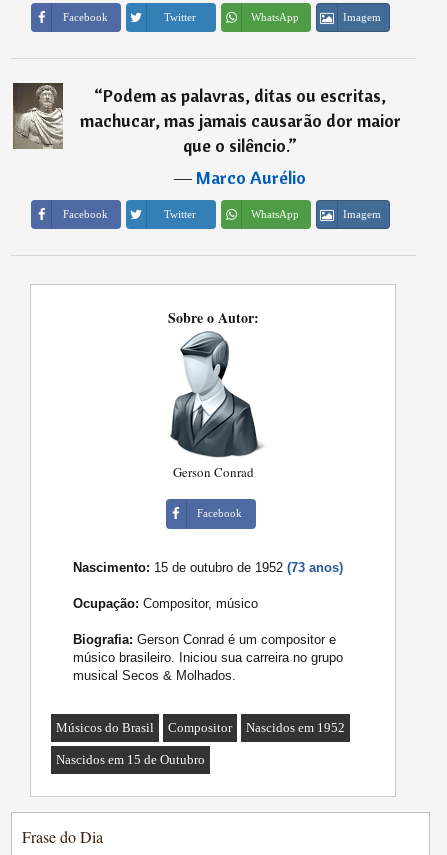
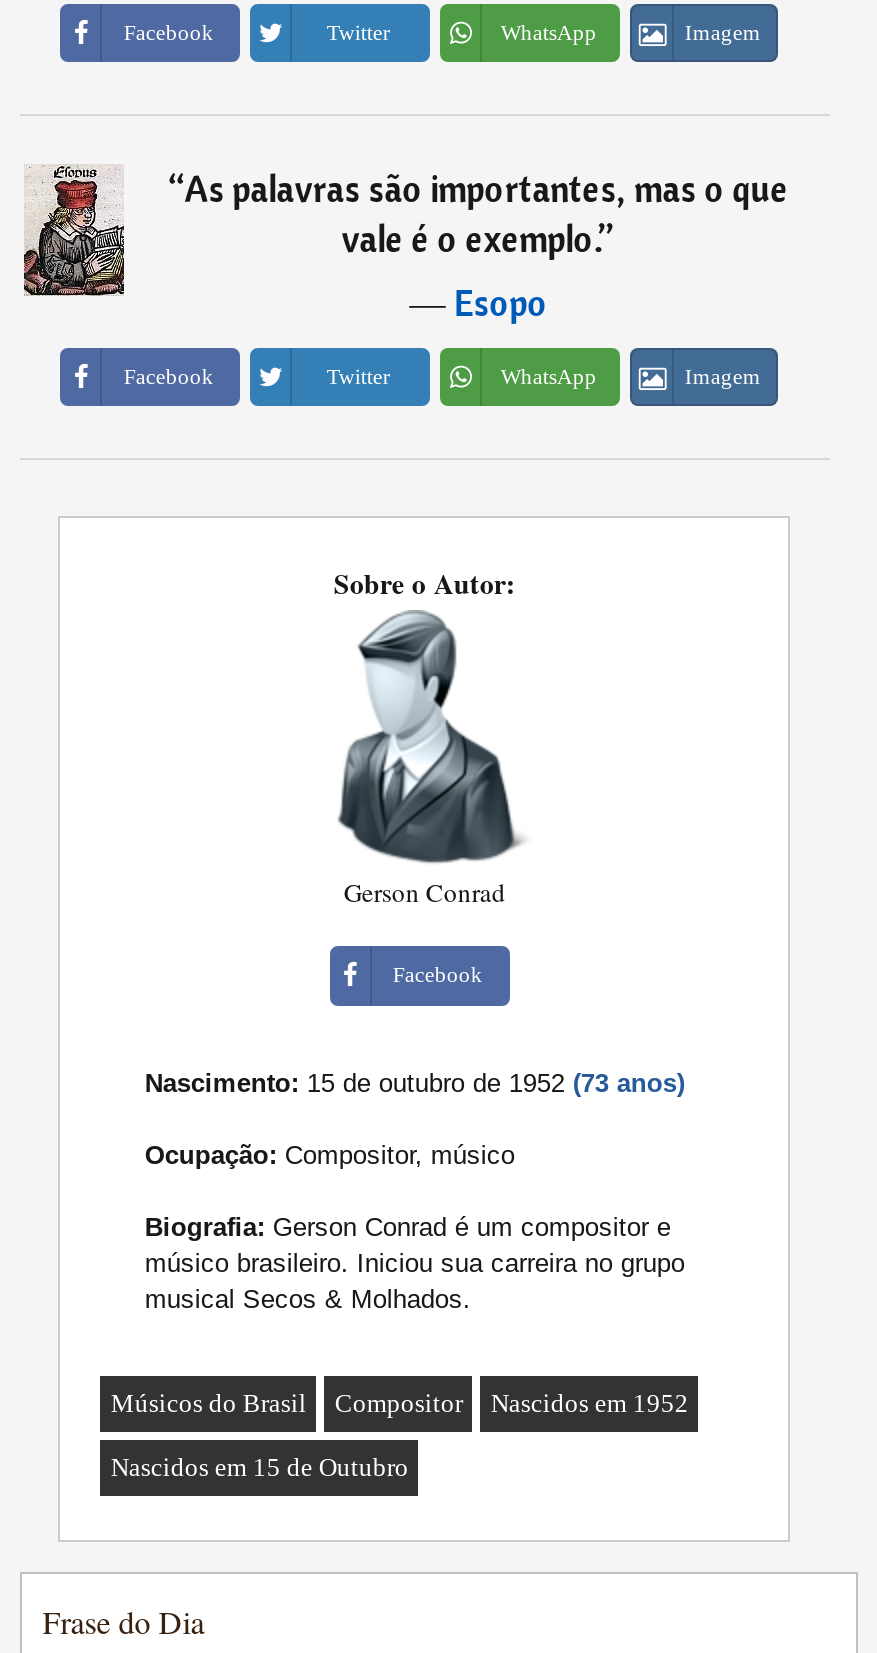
[12,82,401,189] [image] | “Podem as palavras, ditas ou escritas, | machucar, mas jamais causarão dor maior | que o silêncio.” | ― Marco Aurélio -> [24,164,788,326] [image] | “As palavras são importantes, mas o que | vale é o exemplo.” | ― Esopo

